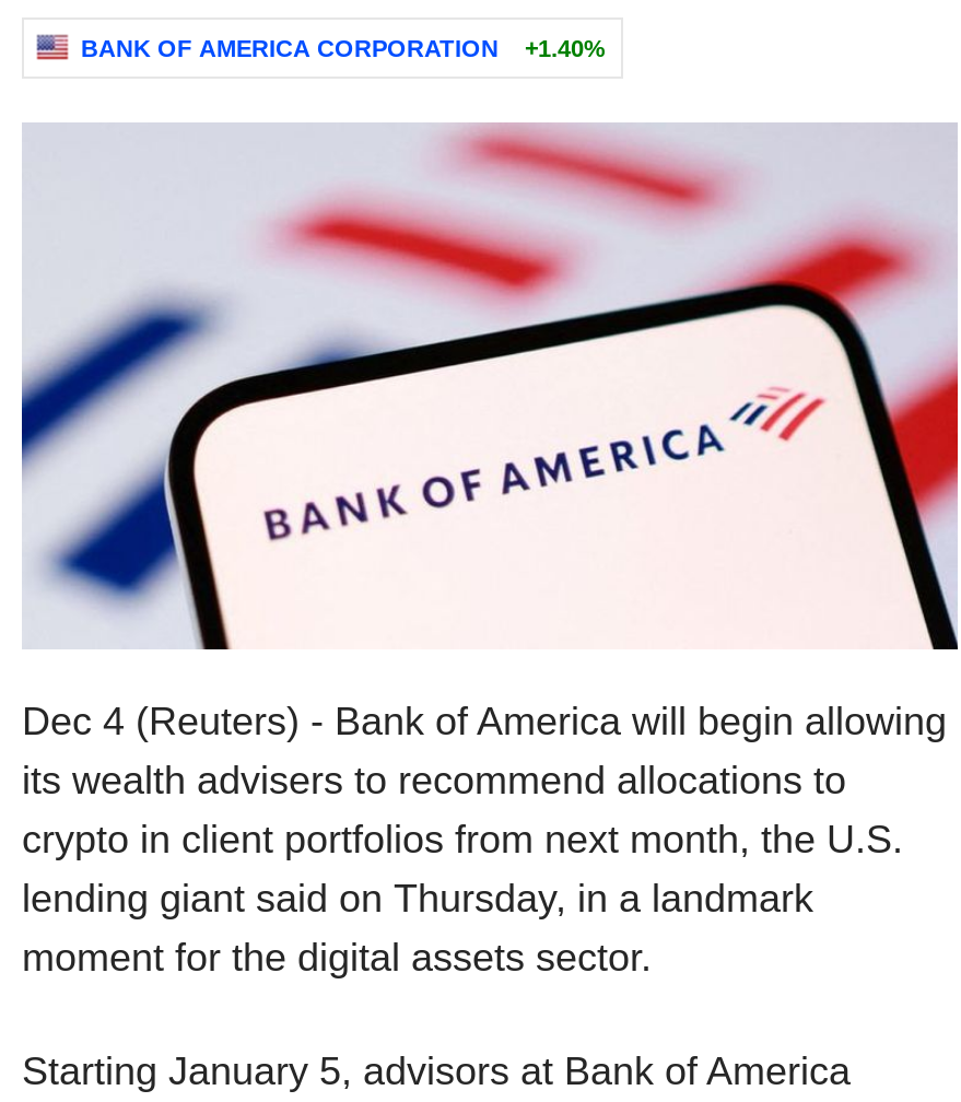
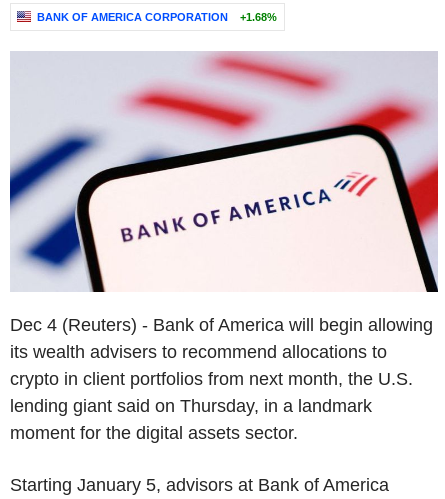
[81,35,606,61] BANK OF AMERICA CORPORATION +1.40% -> [37,11,277,23] BANK OF AMERICA CORPORATION +1.68%

